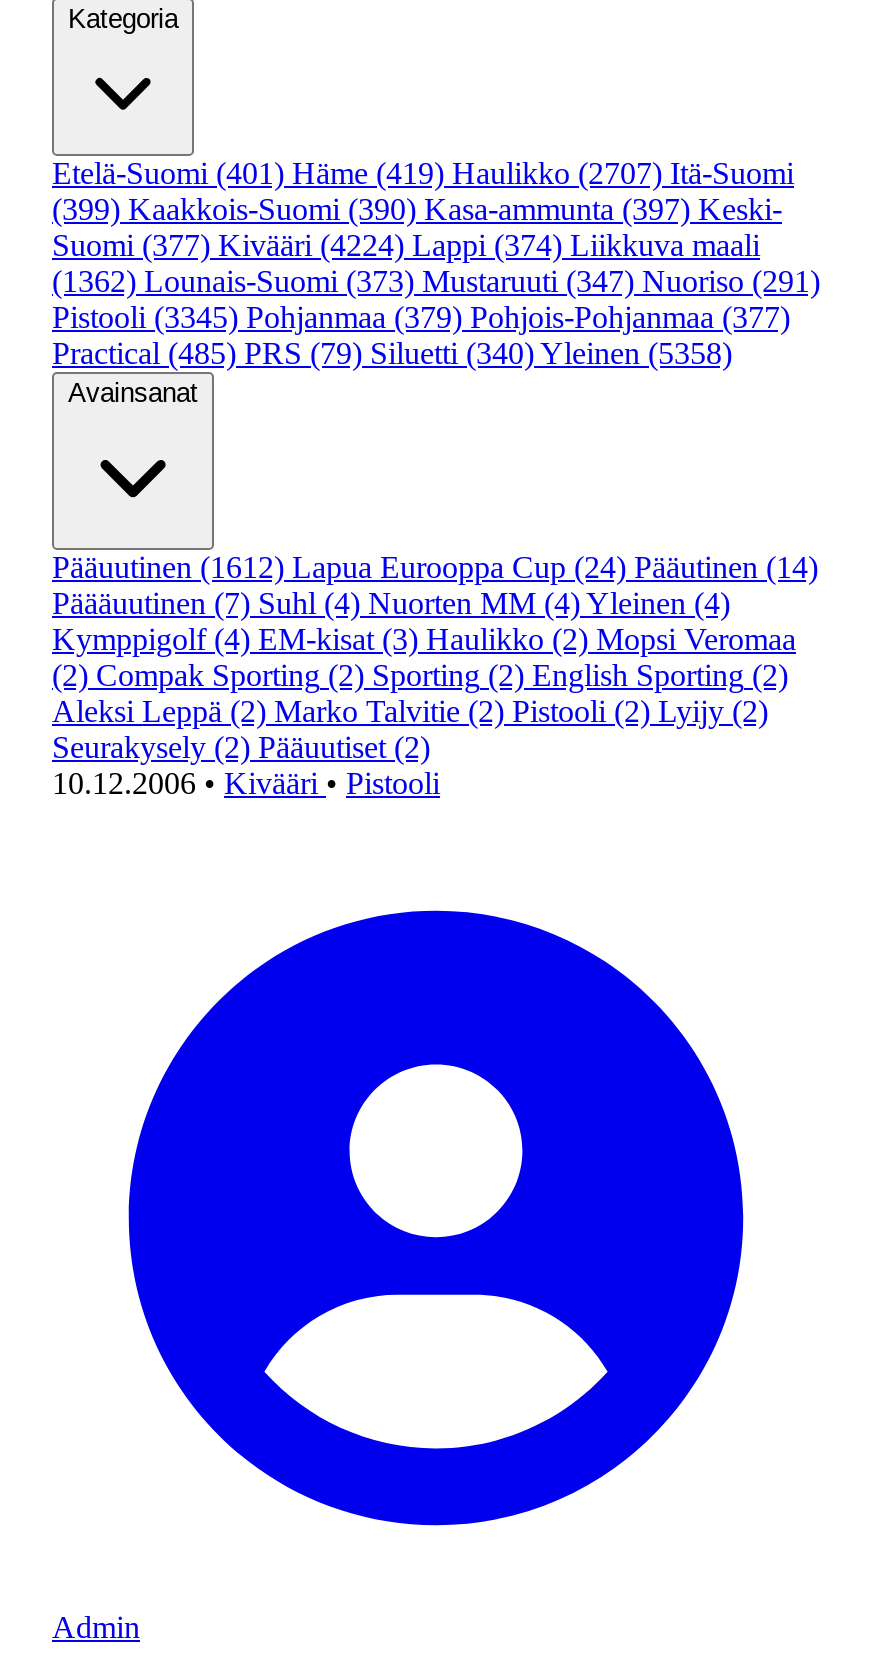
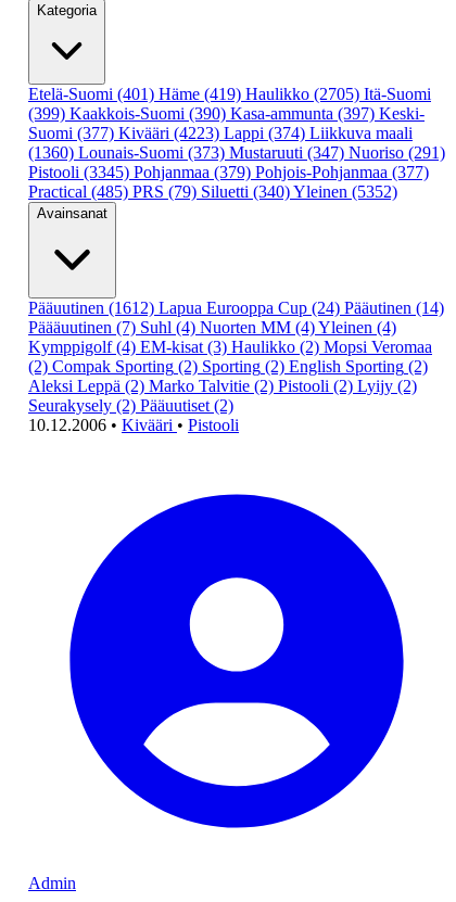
[52,156,794,190] Etelä-Suomi (401) Häme (419) Haulikko (2707) Itä-Suomi -> [28,85,431,103] Etelä-Suomi (401) Häme (419) Haulikko (2705) Itä-Suomi
[52,228,760,262] Suomi (377) Kivääri (4224) Lappi (374) Liikkuva maali -> [28,124,413,142] Suomi (377) Kivääri (4223) Lappi (374) Liikkuva maali
[52,264,820,298] (1362) Lounais-Suomi (373) Mustaruuti (347) Nuoriso (291) -> [28,143,445,162] (1360) Lounais-Suomi (373) Mustaruuti (347) Nuoriso (291)
[52,336,732,370] Practical (485) PRS (79) Siluetti (340) Yleinen (5358) -> [28,182,397,201] Practical (485) PRS (79) Siluetti (340) Yleinen (5352)

